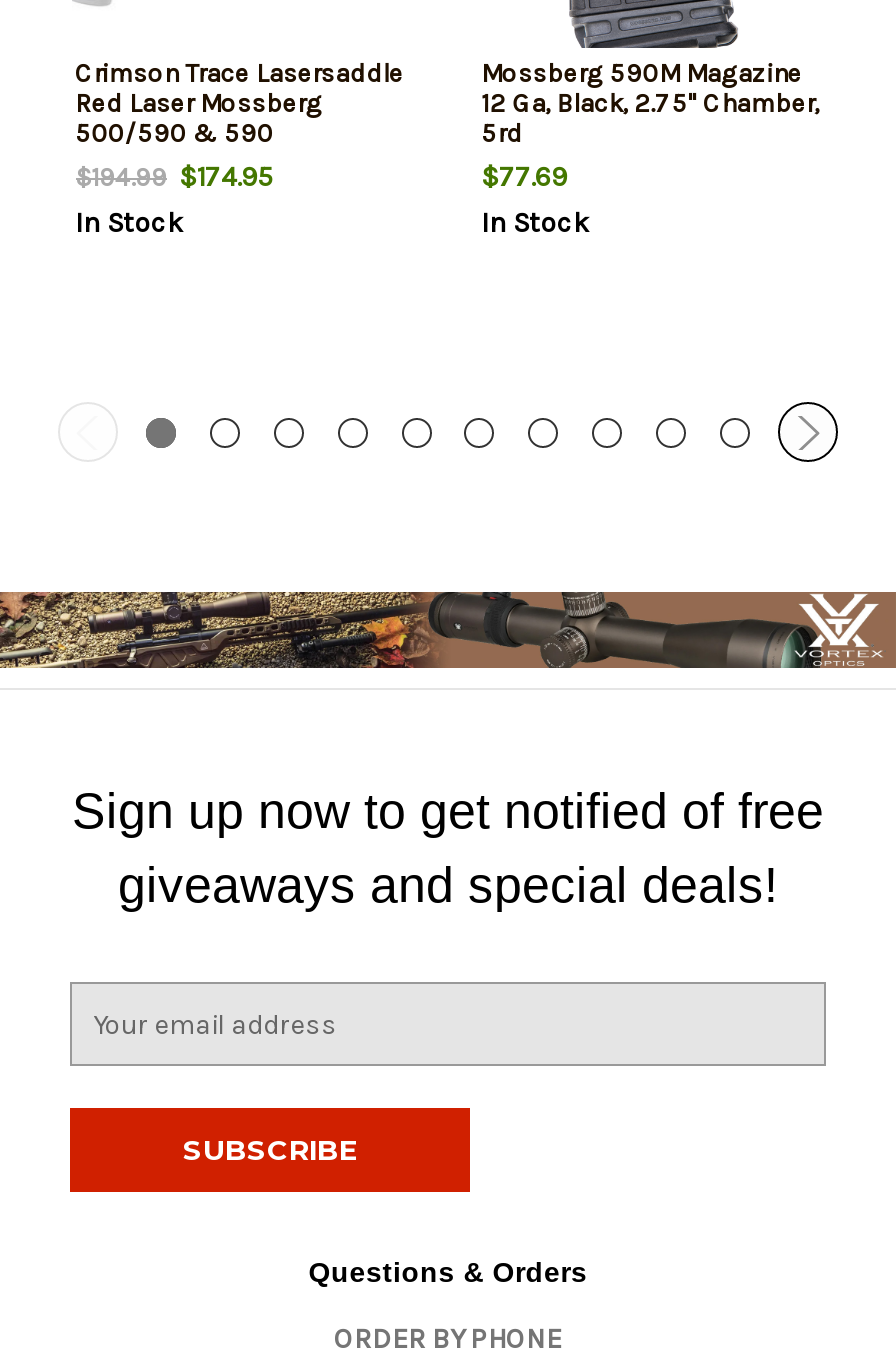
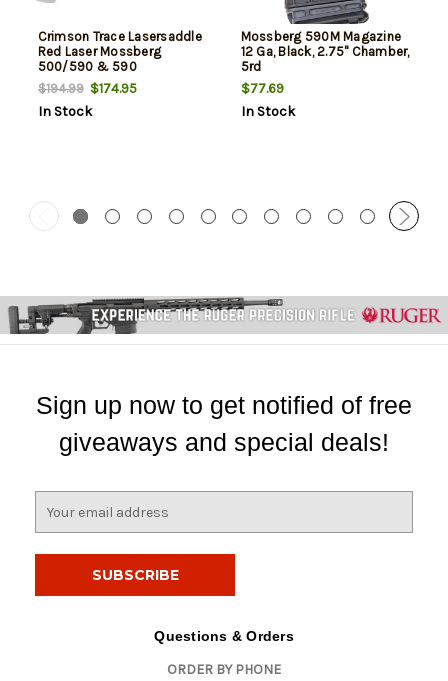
[6,590,890,670] [image] -> [3,296,445,335] [image]

